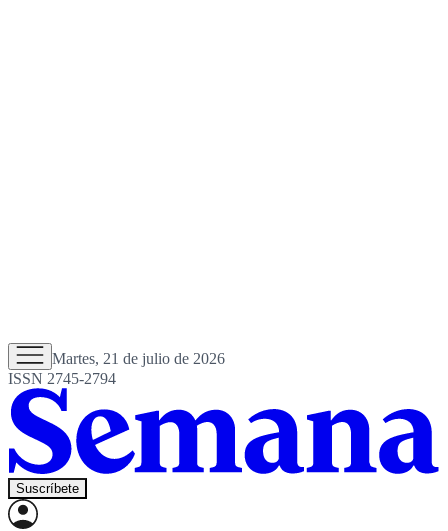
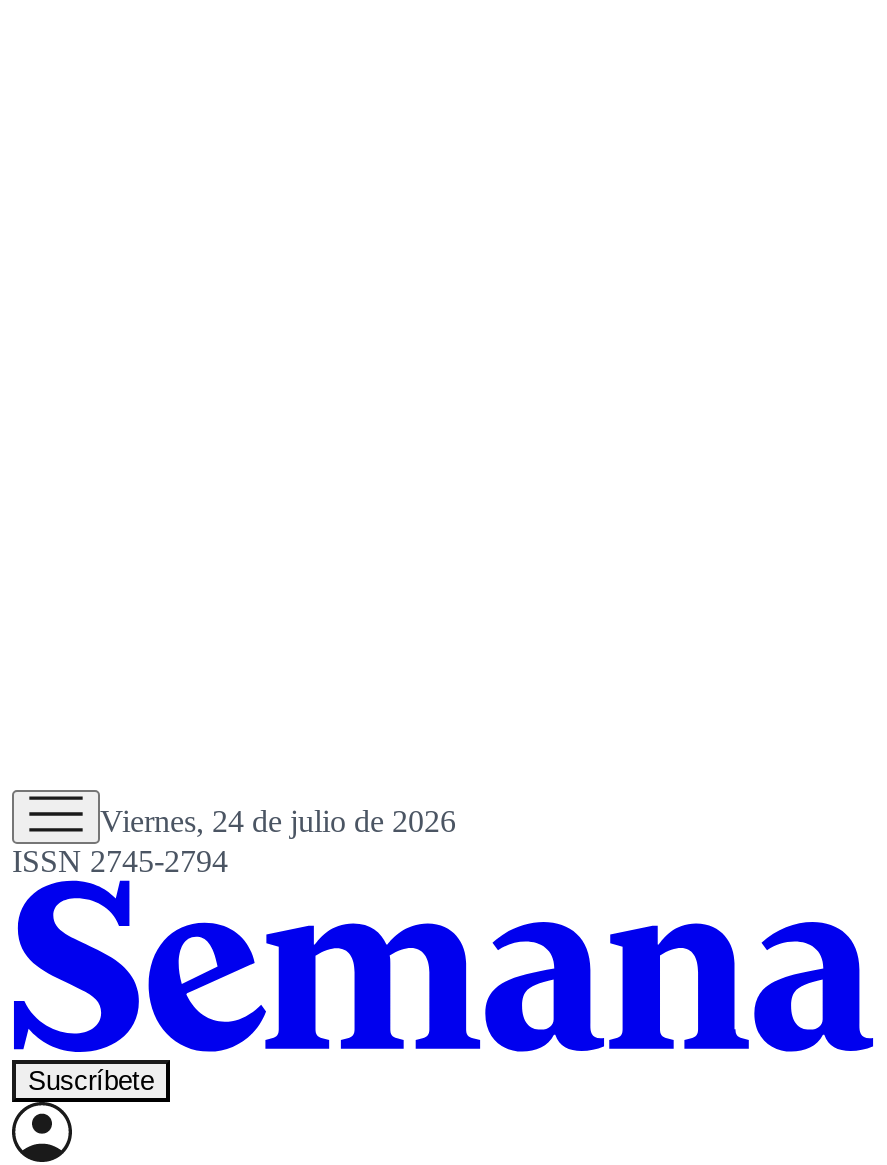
[52,350,225,367] Martes, 21 de julio de 2026 -> [100,804,456,838] Viernes, 24 de julio de 2026

